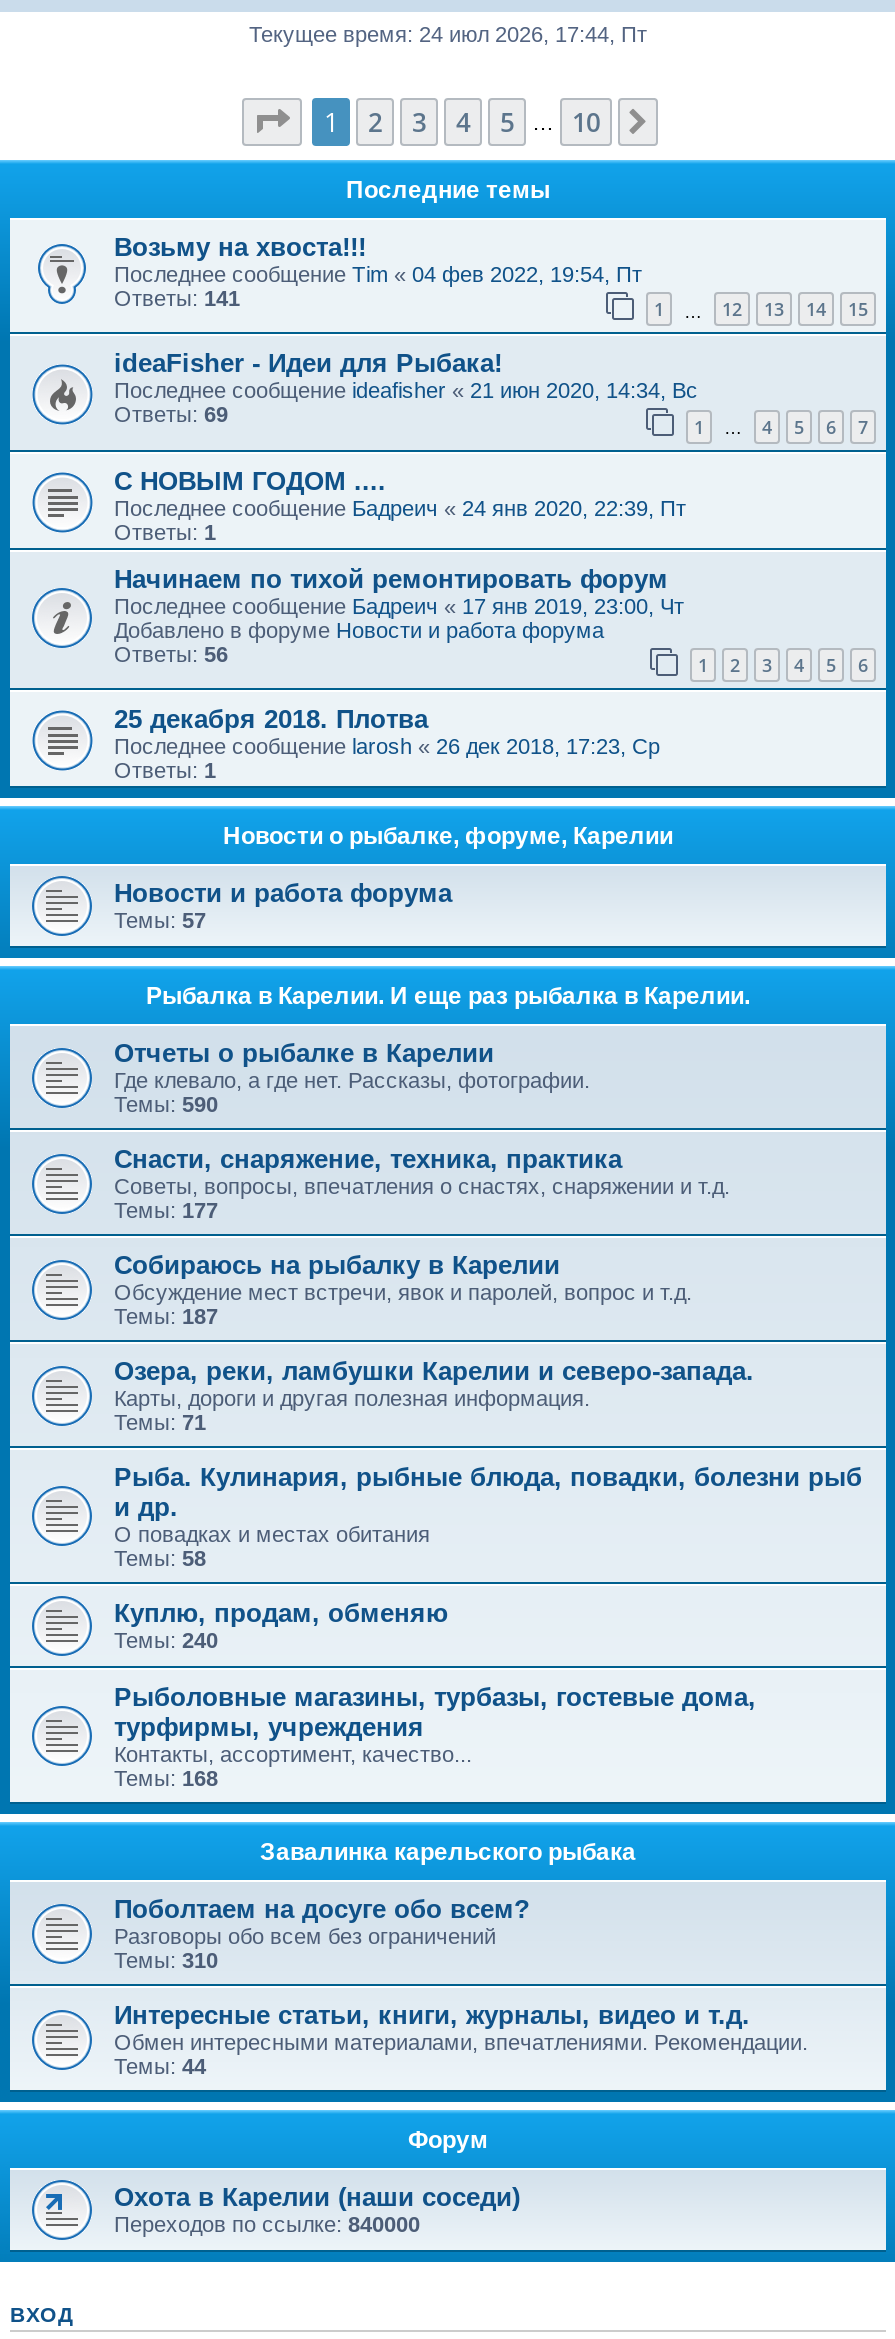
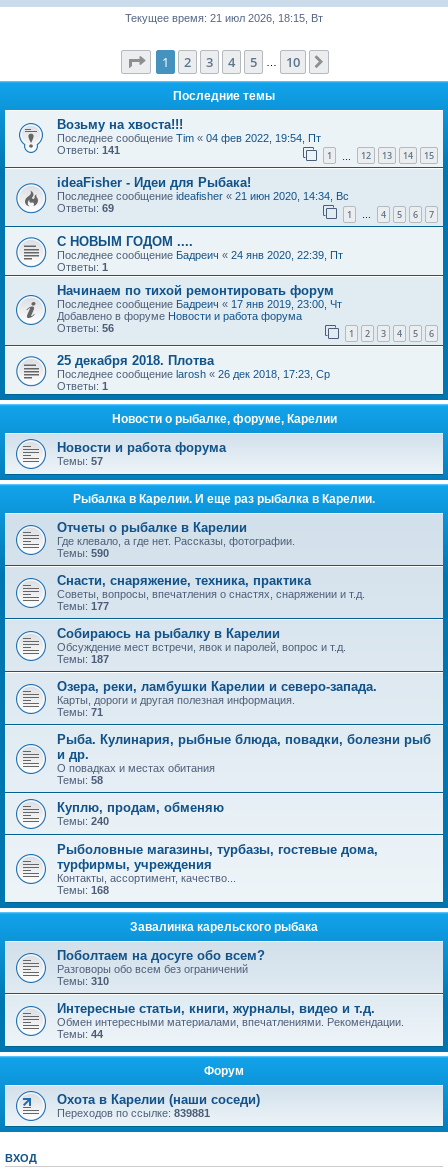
[249,22,647,46] Текущее время: 24 июл 2026, 17:44, Пт -> [125,12,323,24] Текущее время: 21 июл 2026, 18:15, Вт
[114,2213,420,2237] Переходов по ссылке:840000 -> [57,1107,210,1119] Переходов по ссылке:839881

